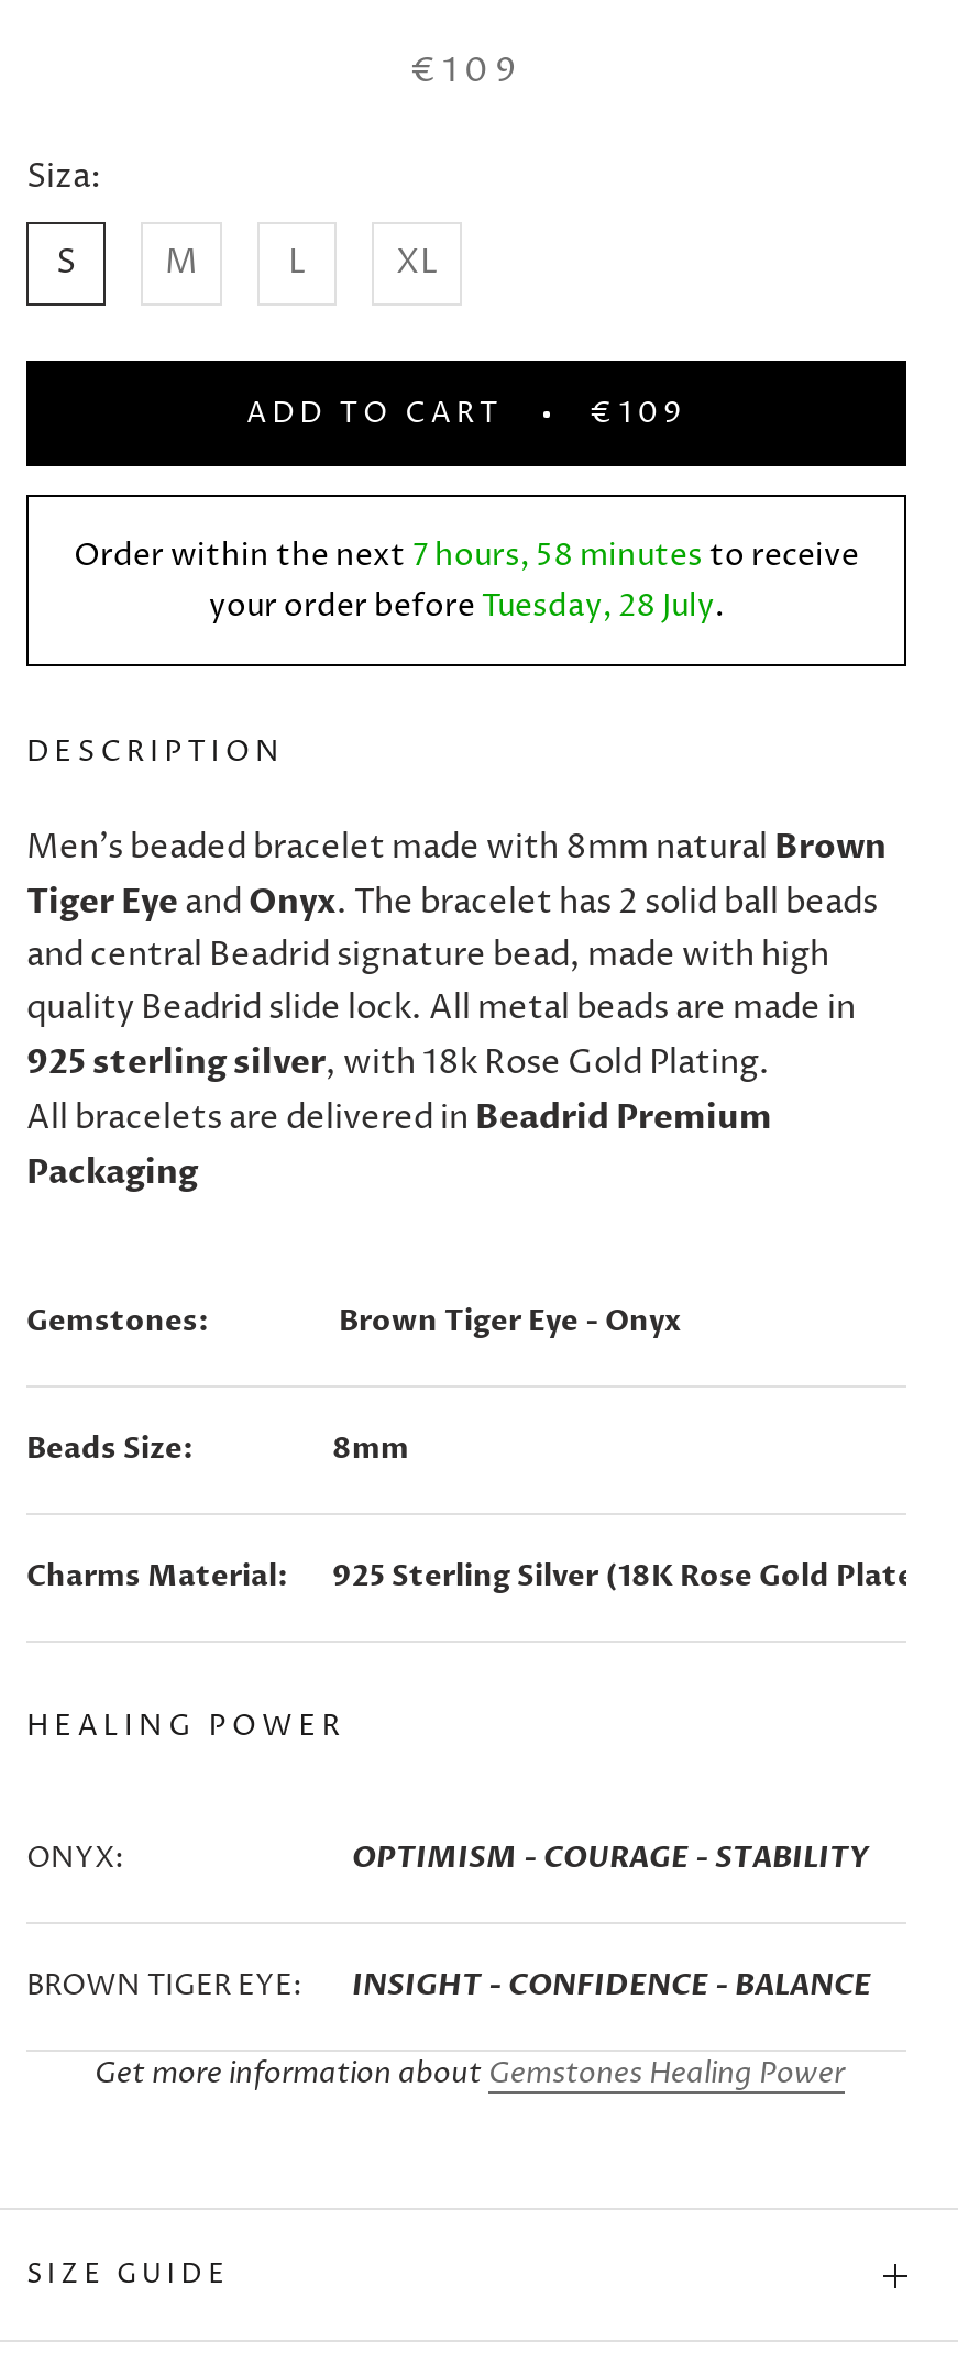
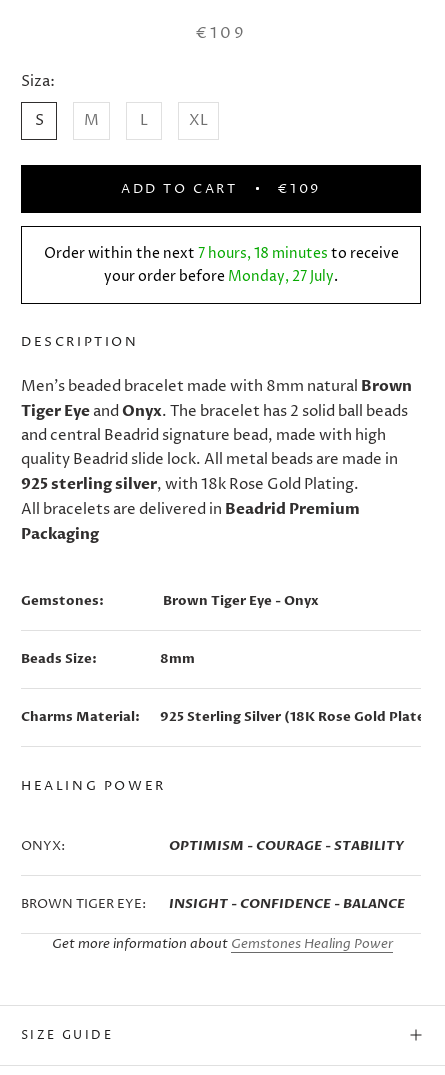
[74,535,859,577] Order within the next 7 hours, 58 minutes to receive -> [43,244,398,263] Order within the next 7 hours, 18 minutes to receive
[209,585,724,627] your order before Tuesday, 28 July. -> [104,267,338,286] your order before Monday, 27 July.

